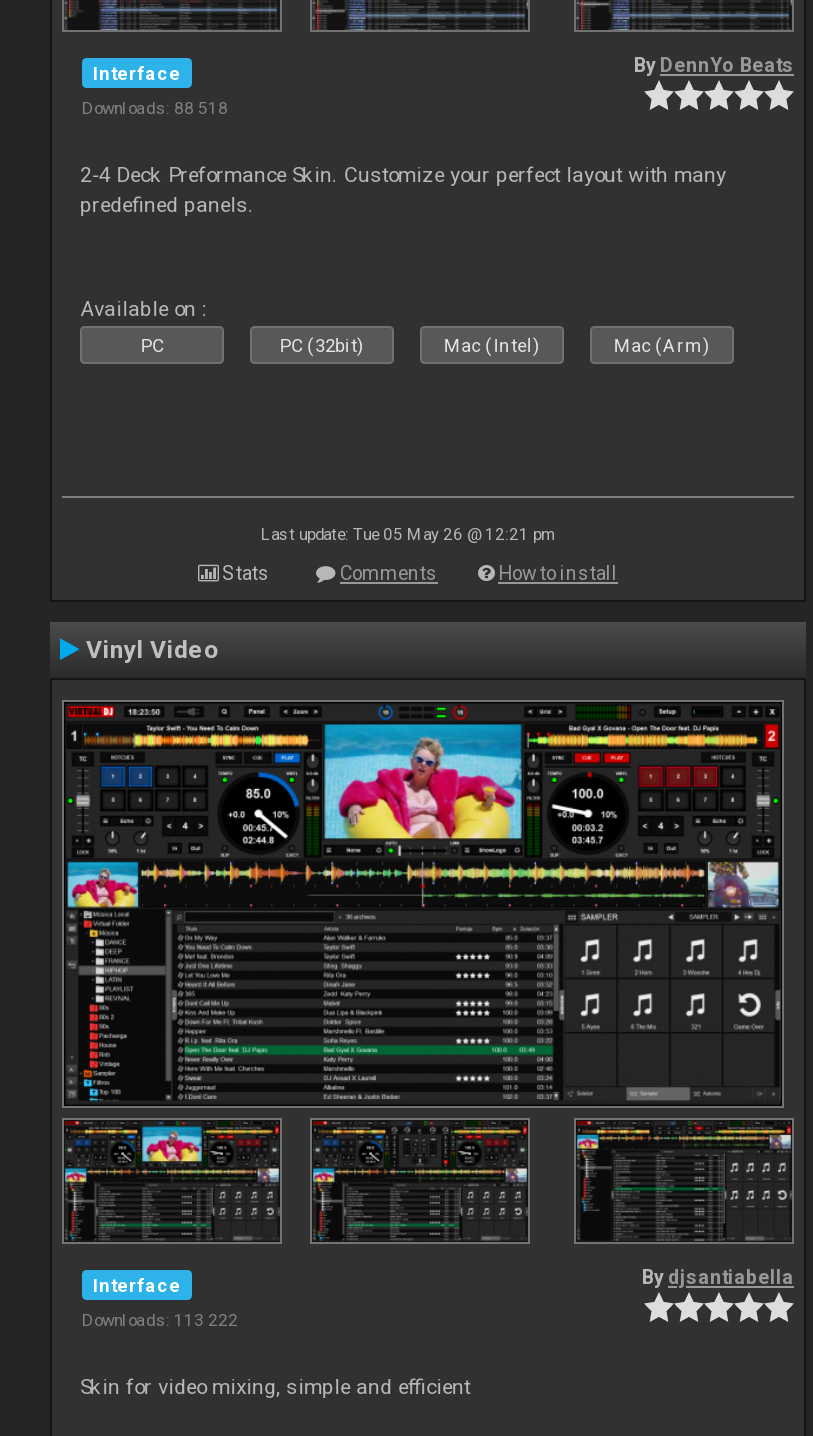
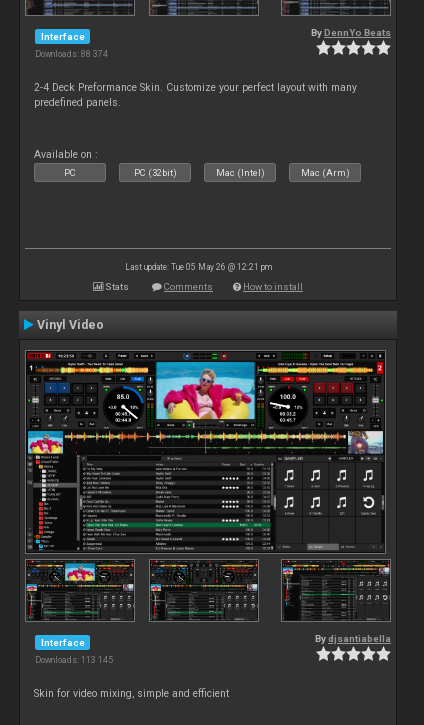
[82,99,228,119] Downloads: 88 518 -> [35,49,108,59] Downloads: 88 374
[82,1311,238,1331] Downloads: 113 222 -> [35,655,113,665] Downloads: 113 145

